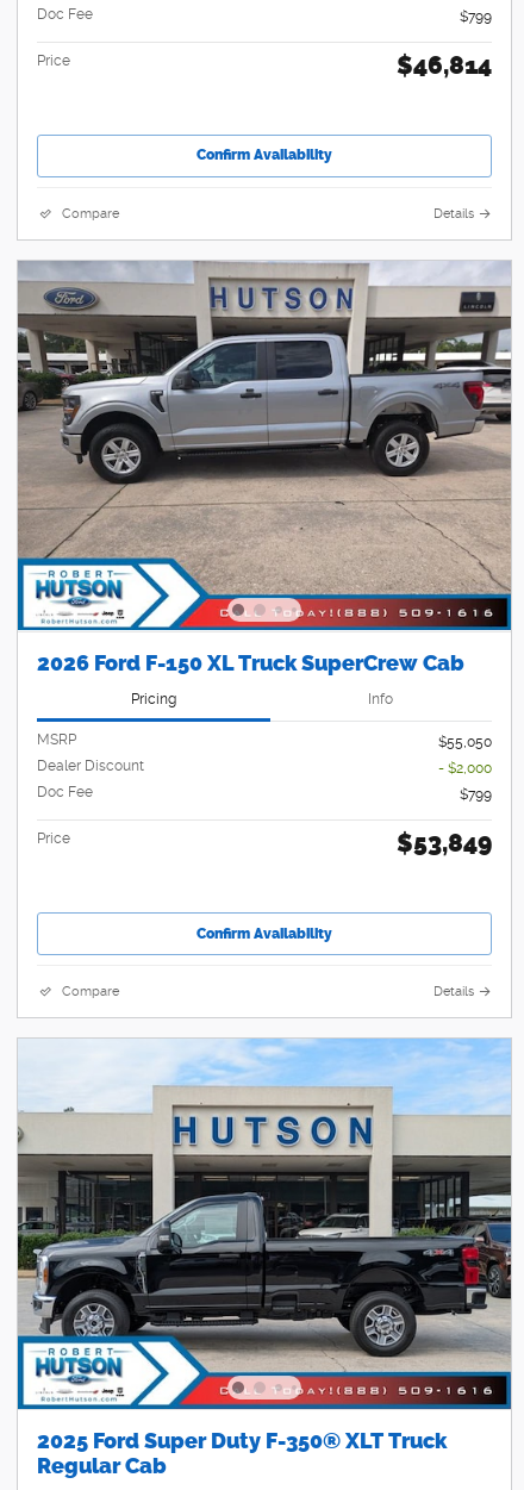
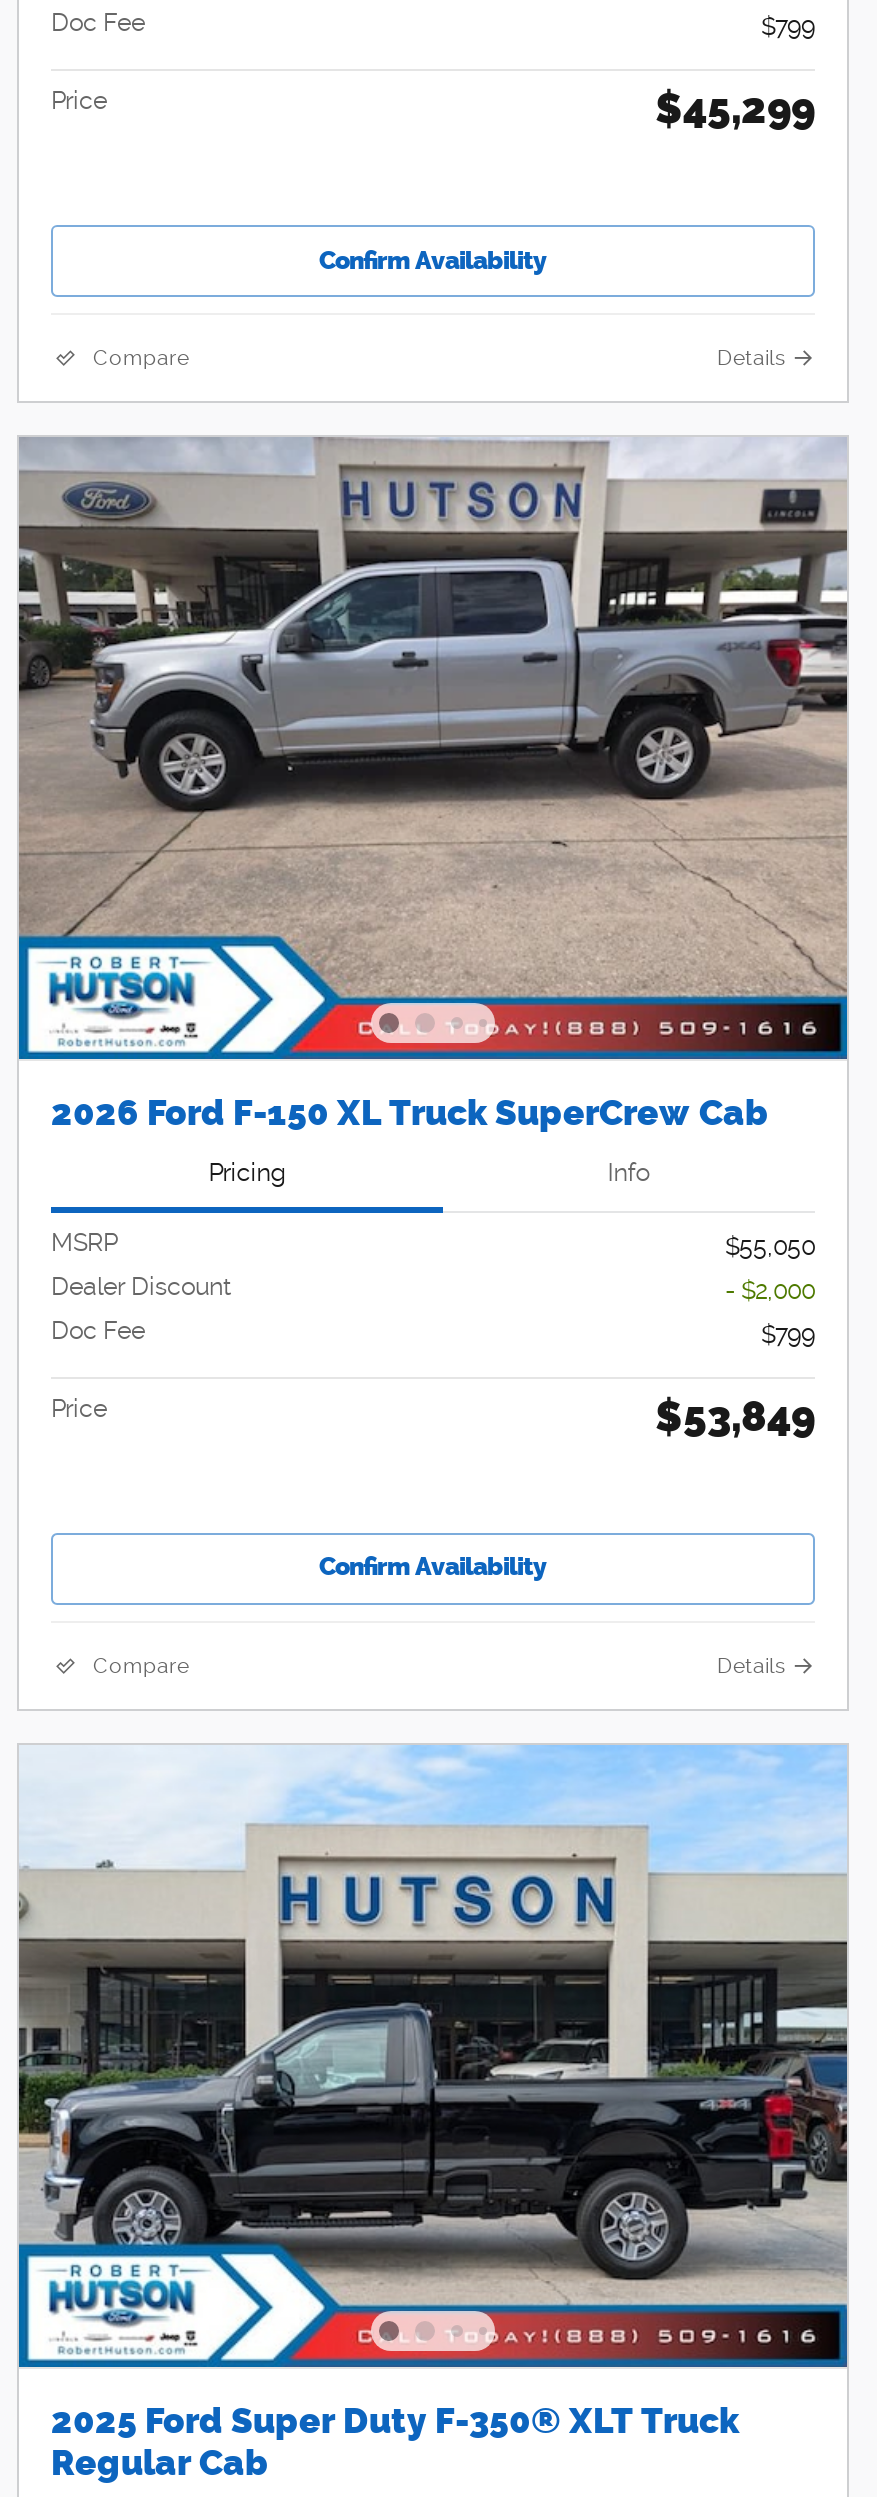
[397,50,492,79] $46,814 -> [655,83,815,133] $45,299

